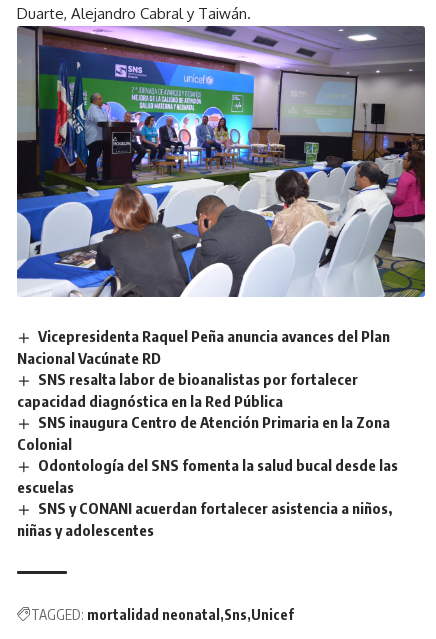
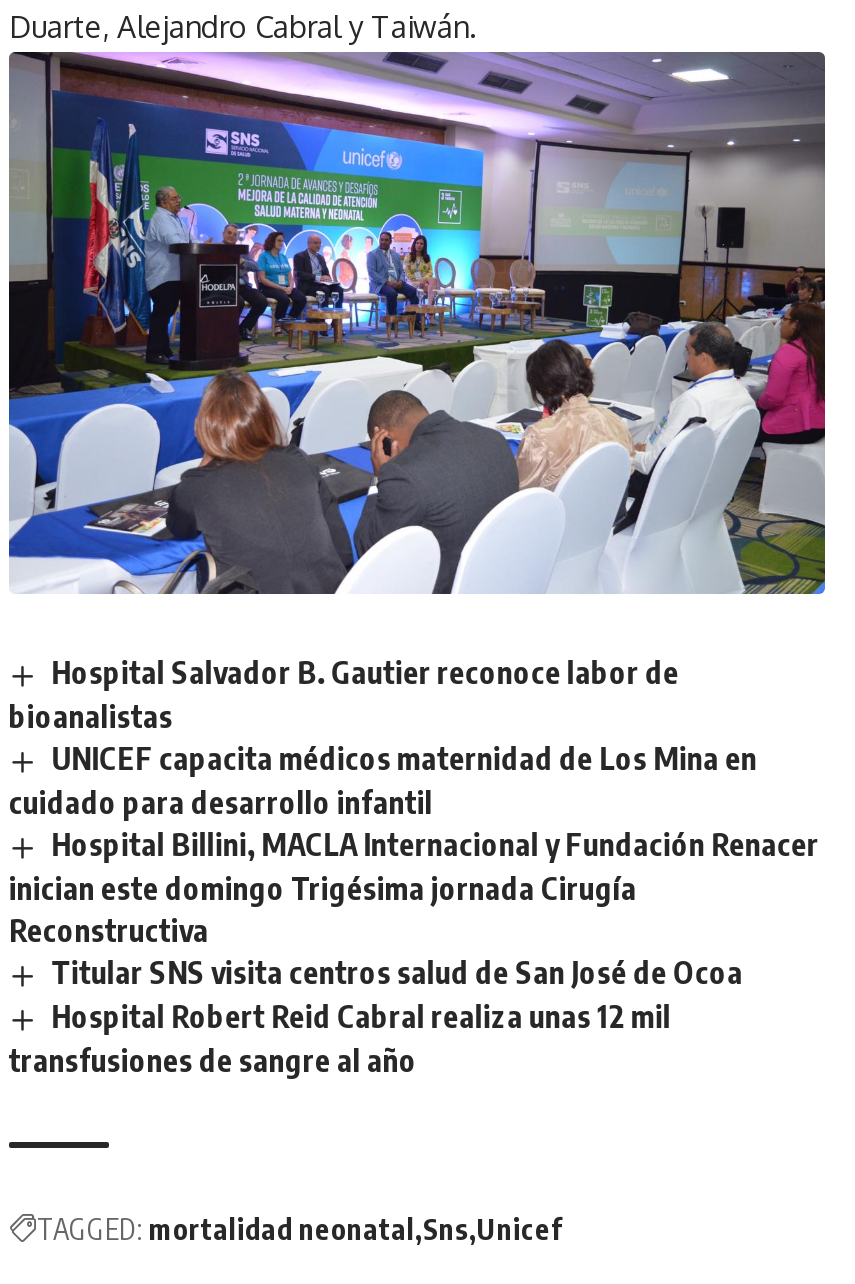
[17,327,398,539] Vicepresidenta Raquel Peña anuncia avances del Plan | Nacional Vacúnate RD | SNS resalta labor de bioanalistas por fortalecer | capacidad diagnóstica en la Red Pública | SNS inaugura Centro de Atención Primaria en la Zona | Colonial | Odontología del SNS fomenta la salud bucal desde las | escuelas | SNS y CONANI acuerdan fortalecer asistencia a niños, | niñas y adolescentes -> [9,655,819,1078] Hospital Salvador B. Gautier reconoce labor de | bioanalistas | UNICEF capacita médicos maternidad de Los Mina en | cuidado para desarrollo infantil | Hospital Billini, MACLA Internacional y Fundación Renacer | inician este domingo Trigésima jornada Cirugía | Reconstructiva | Titular SNS visita centros salud de San José de Ocoa | Hospital Robert Reid Cabral realiza unas 12 mil | transfusiones de sangre al año

